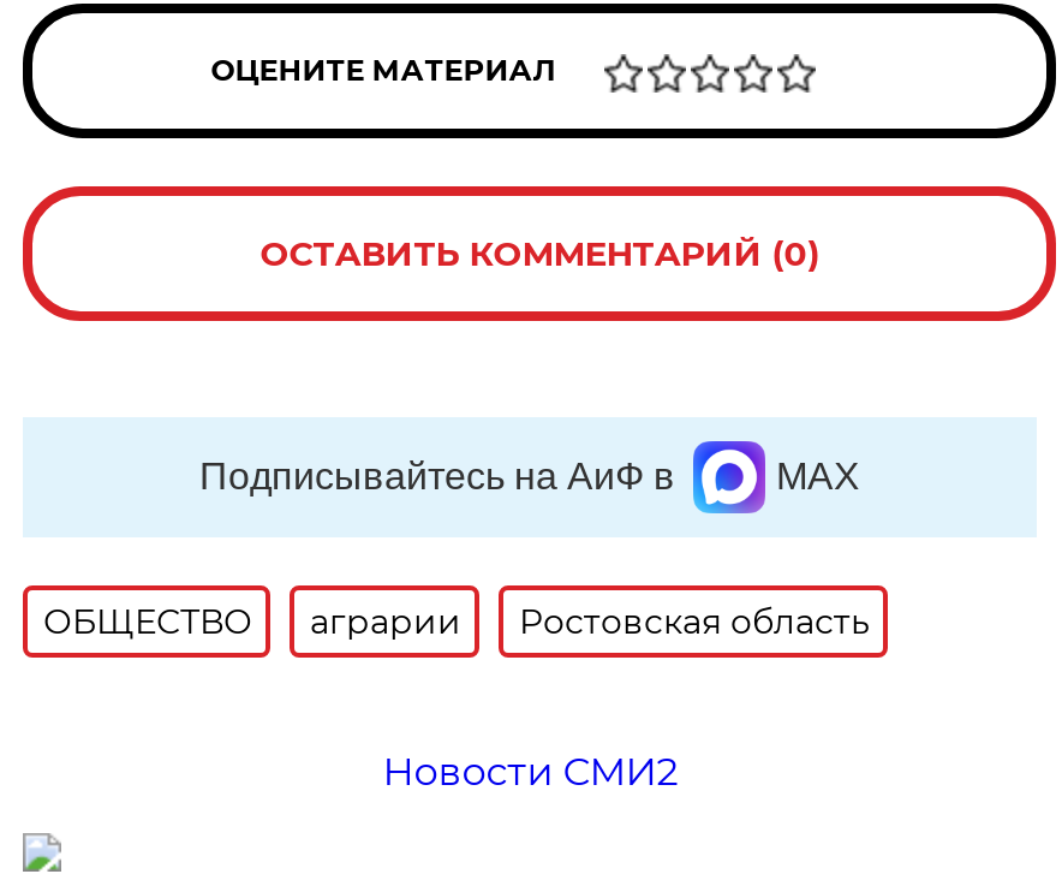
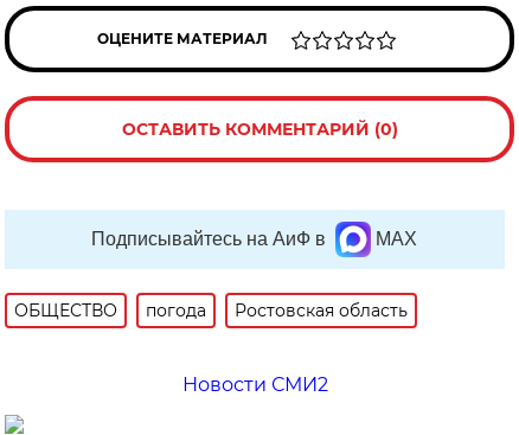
[310,600,461,643] аграрии -> [146,300,207,321] погода

